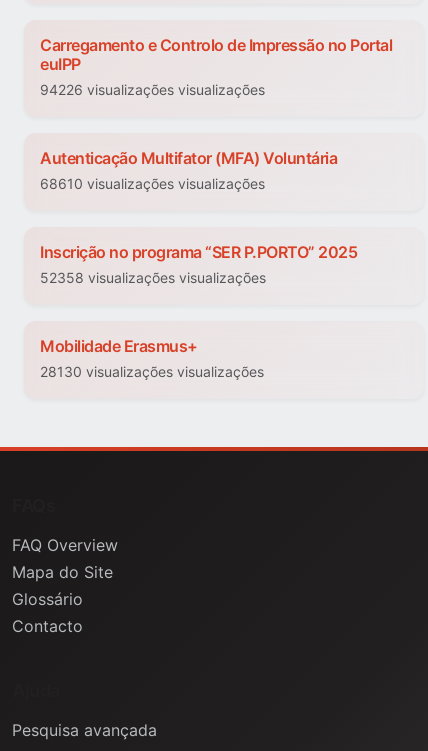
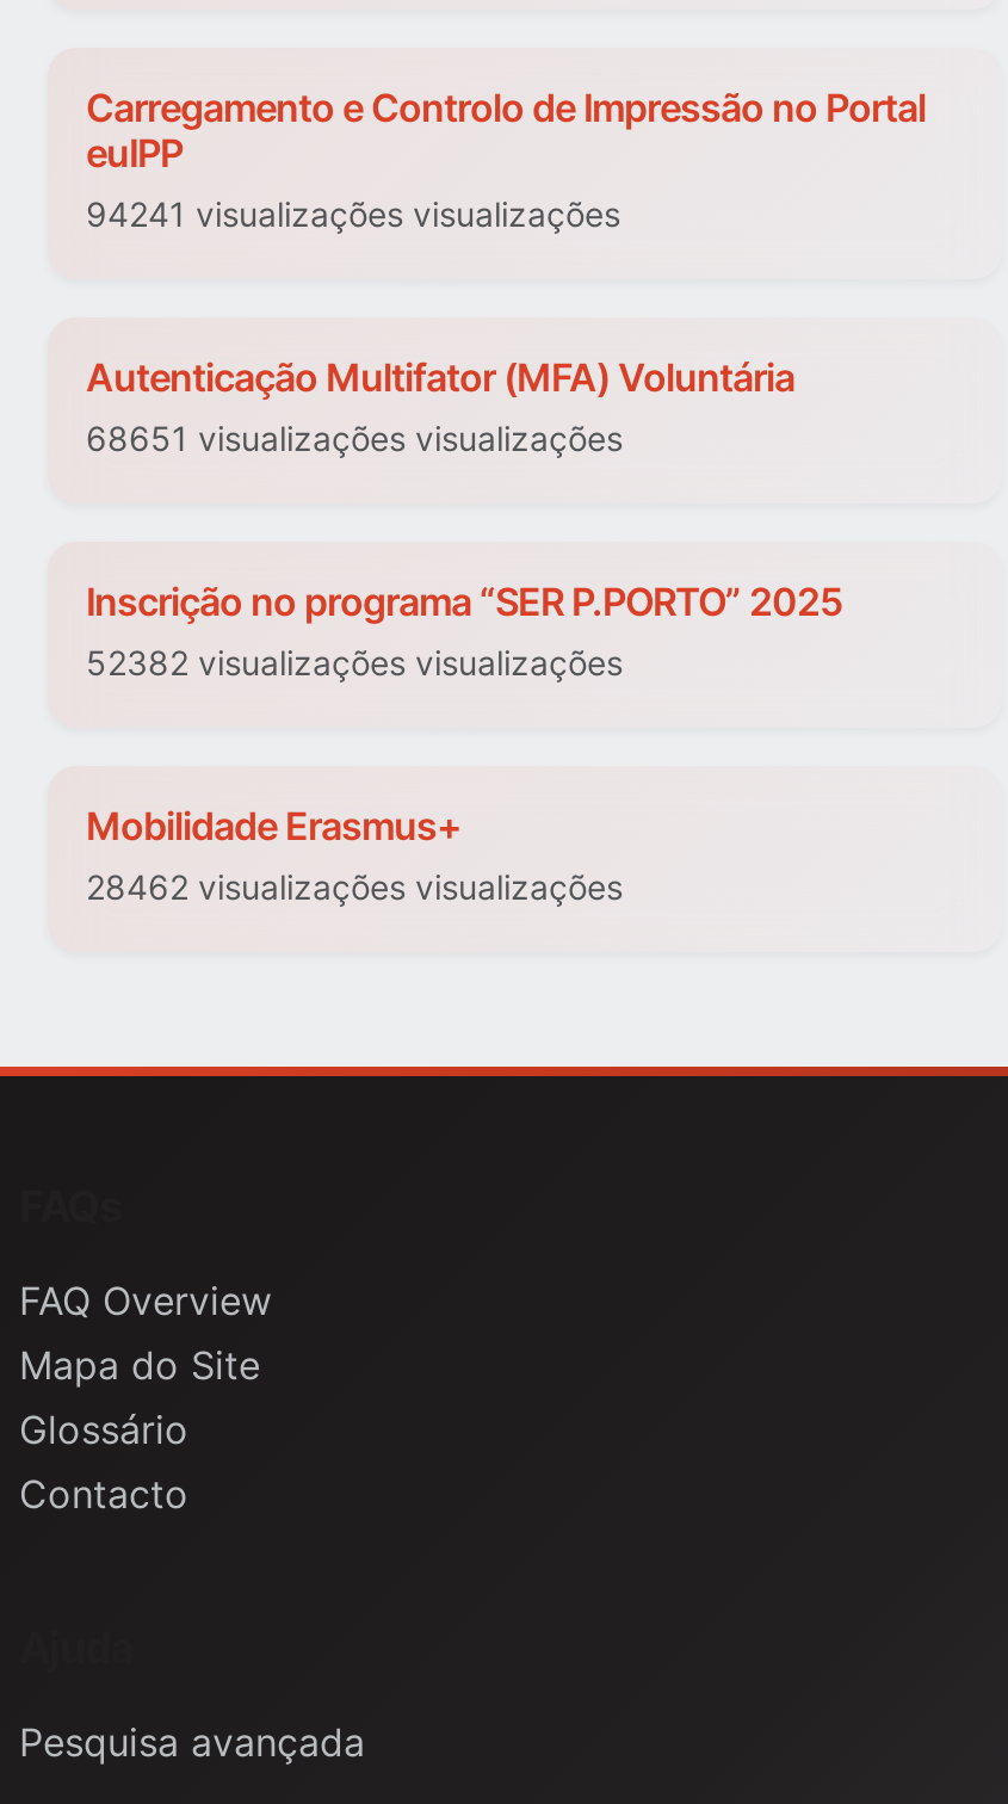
[40,81,265,98] 94226 visualizações visualizações -> [86,194,620,235] 94241 visualizações visualizações
[40,175,265,192] 68610 visualizações visualizações -> [86,419,623,459] 68651 visualizações visualizações
[40,269,266,286] 52358 visualizações visualizações -> [86,643,623,684] 52382 visualizações visualizações
[40,363,264,380] 28130 visualizações visualizações -> [86,867,623,908] 28462 visualizações visualizações

